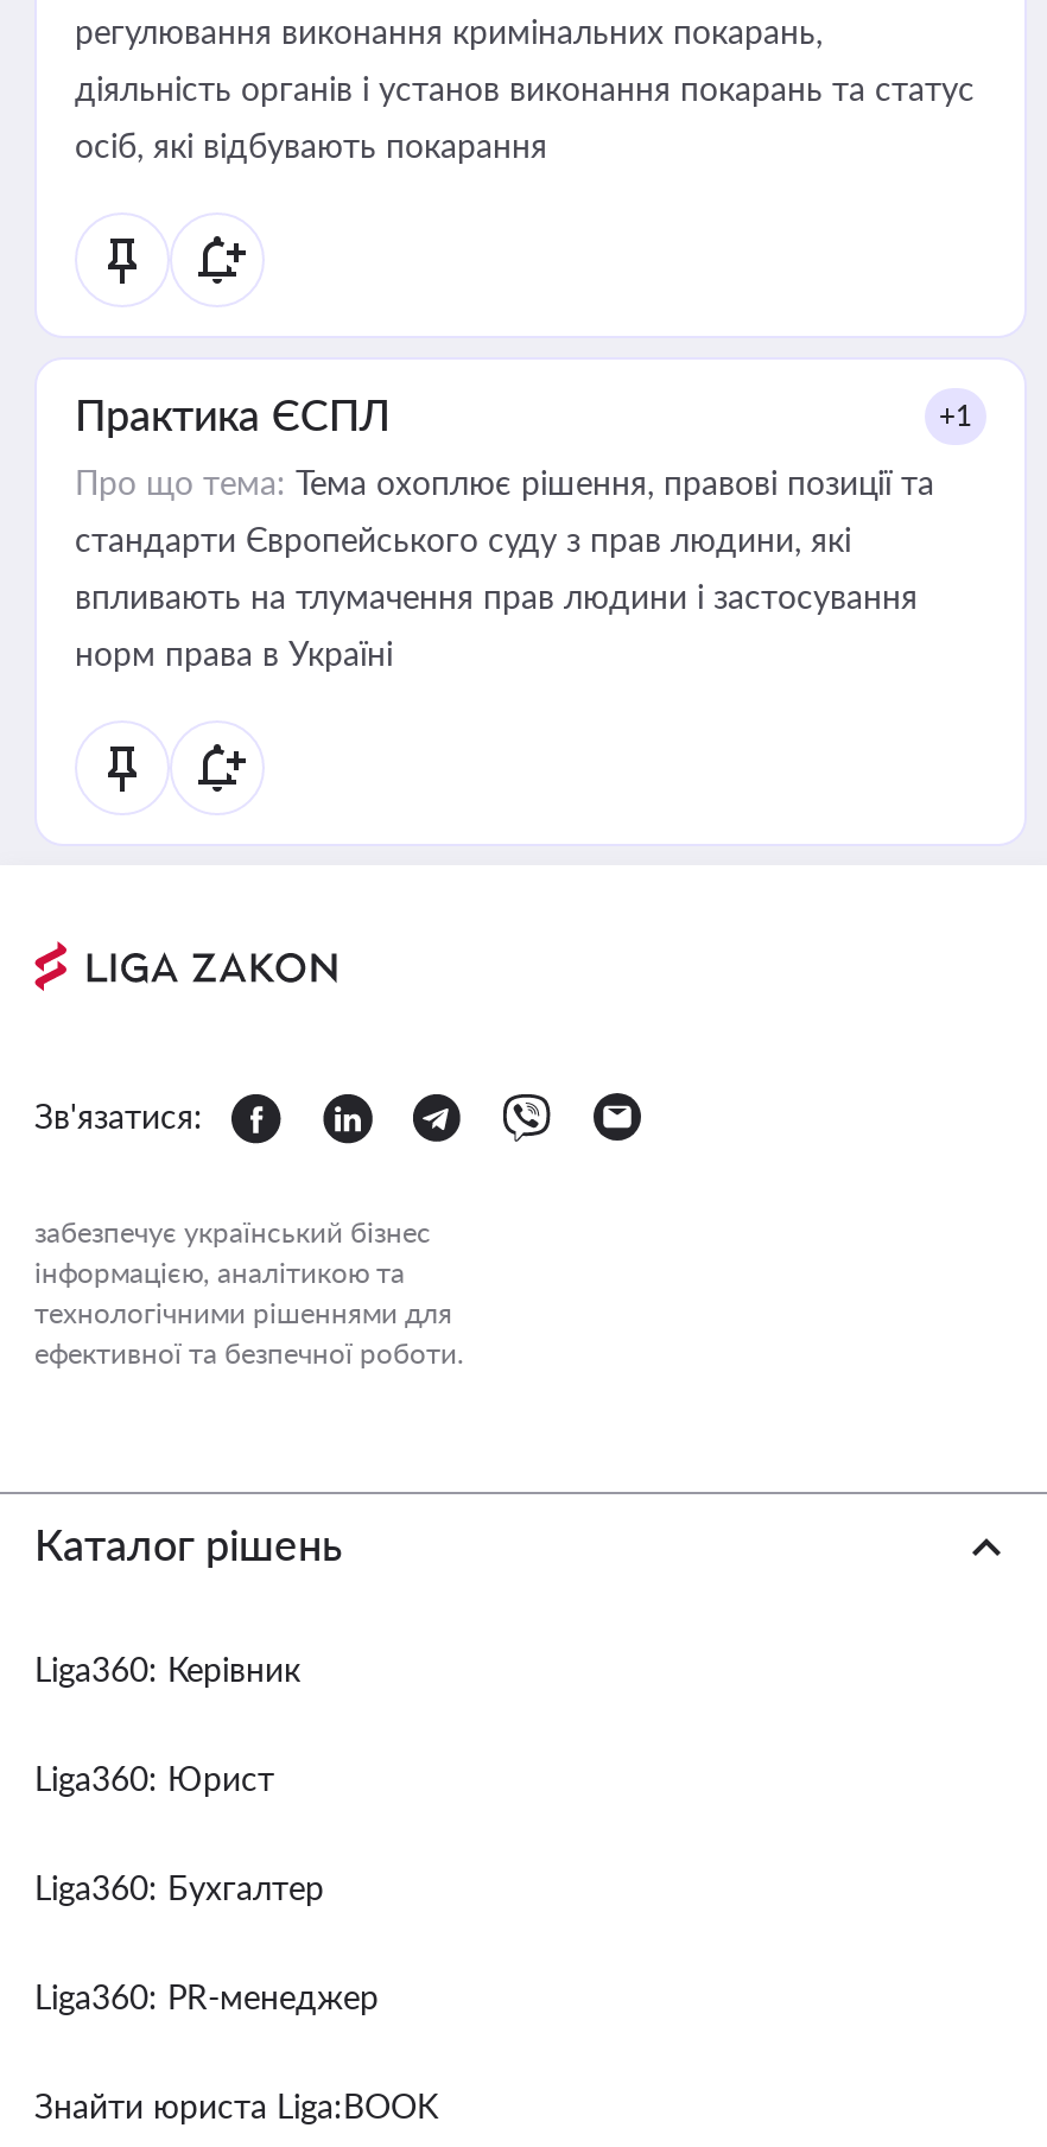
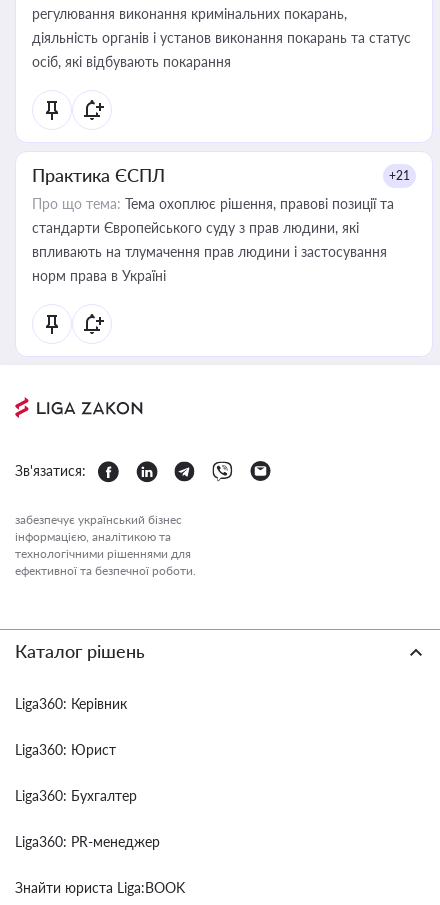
[939,398,972,433] +1 -> [389,168,410,183] +21

